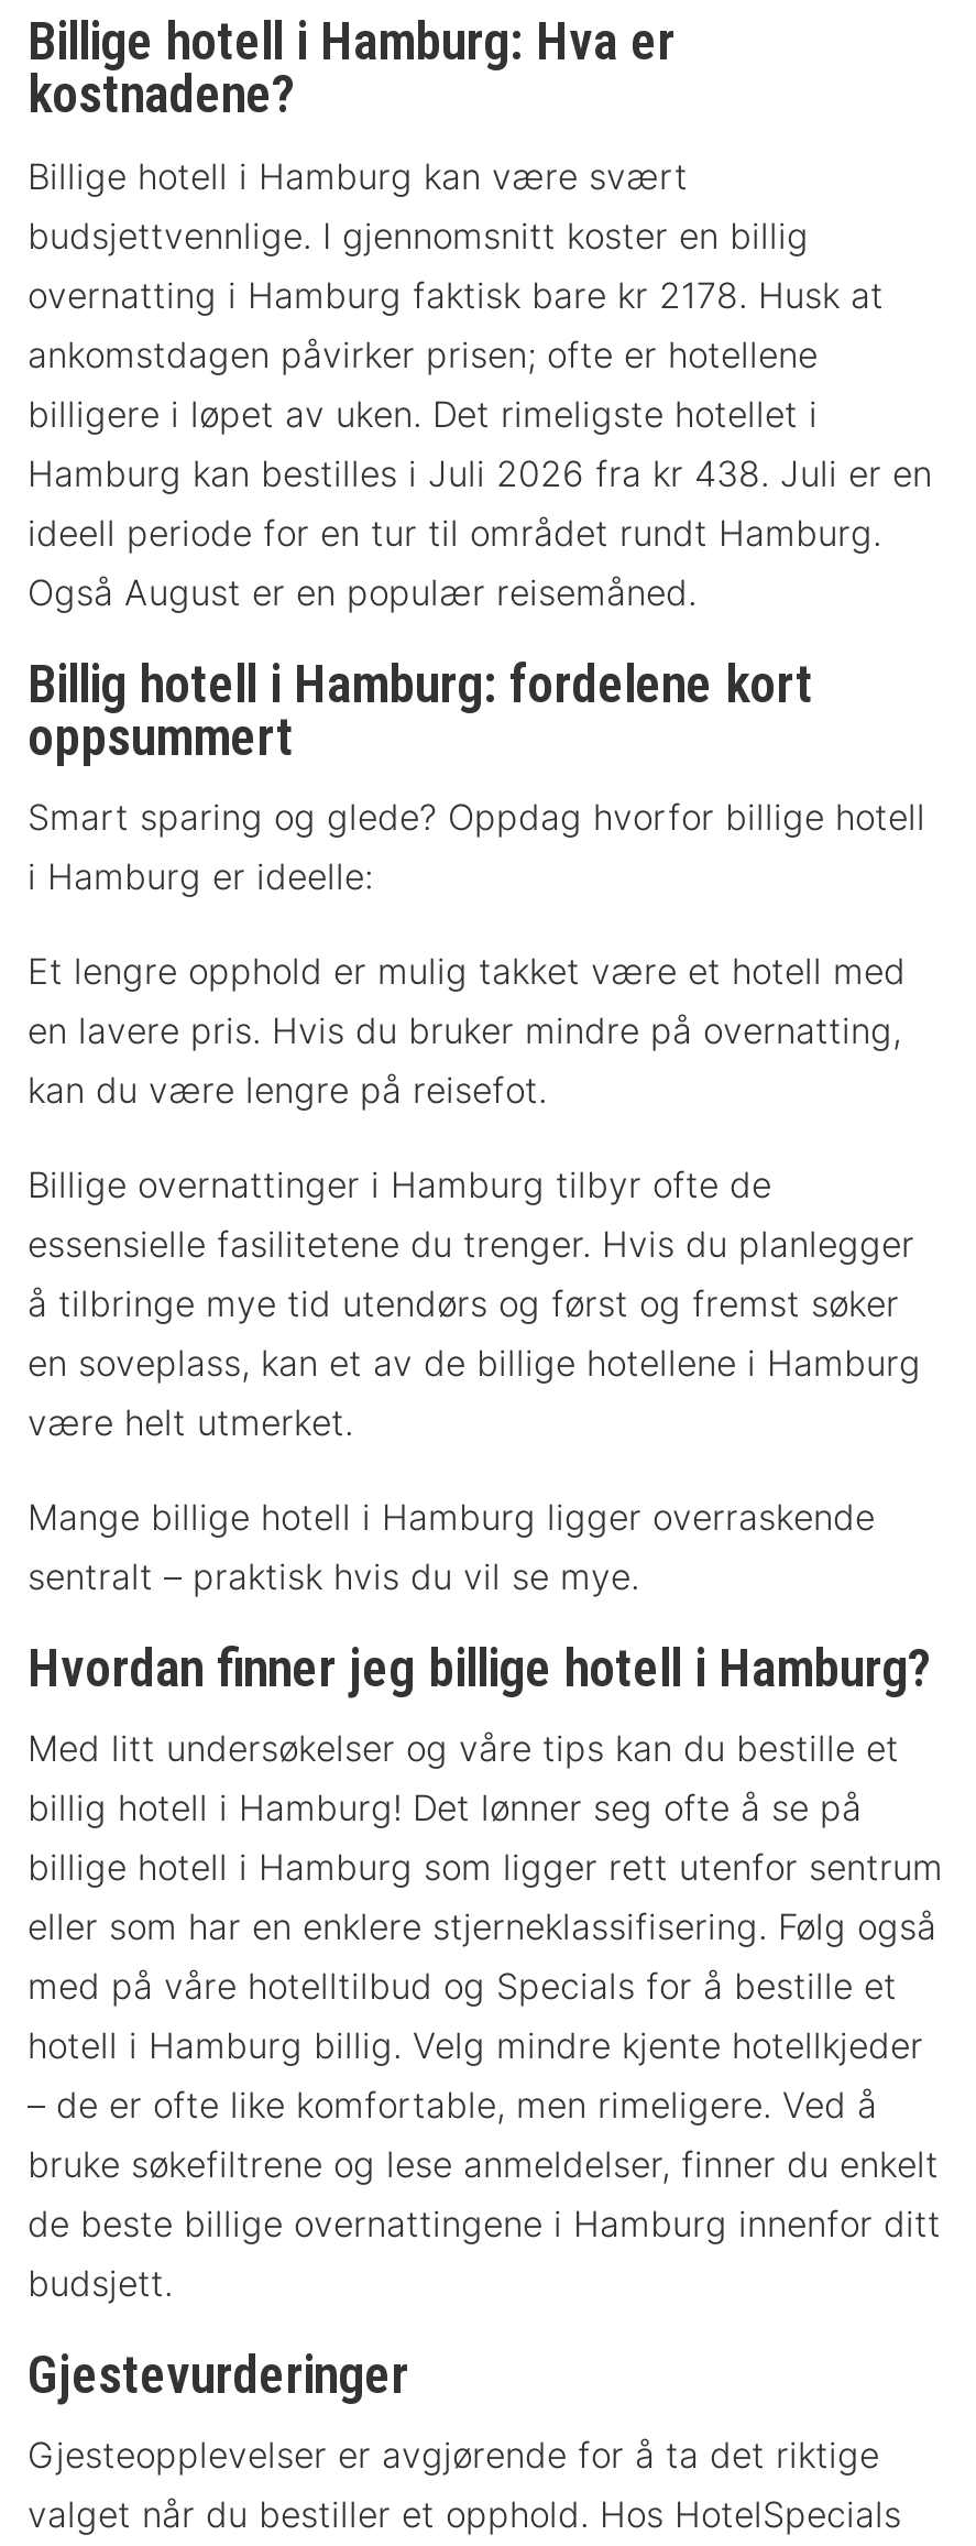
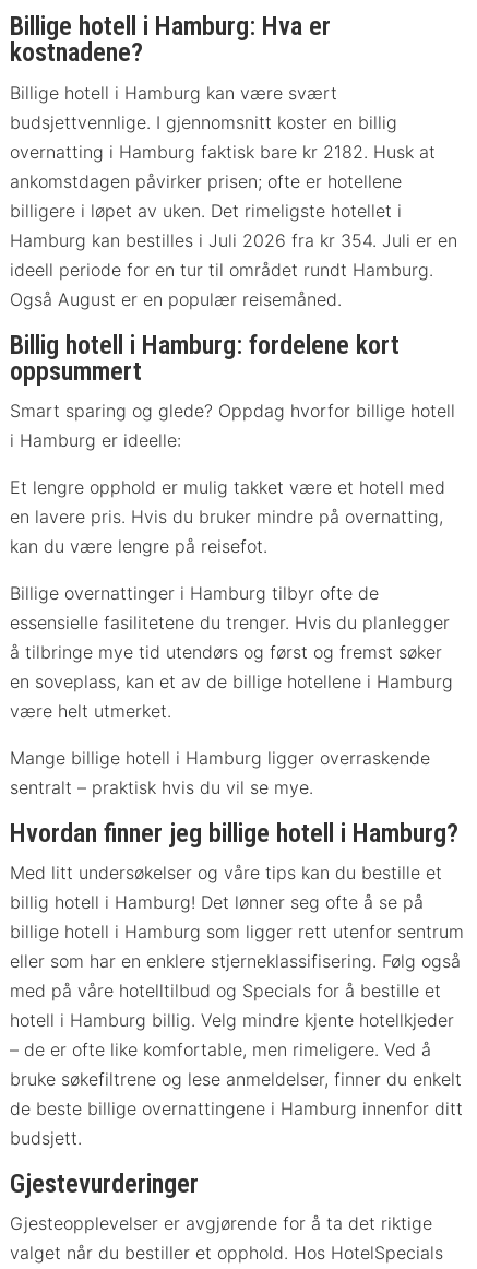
[28,272,884,316] overnatting i Hamburg faktisk bare kr 2178. Husk at -> [10,140,436,162] overnatting i Hamburg faktisk bare kr 2182. Husk at
[28,450,932,494] Hamburg kan bestilles i Juli 2026 fra kr 438. Juli er en -> [10,229,457,251] Hamburg kan bestilles i Juli 2026 fra kr 354. Juli er en

